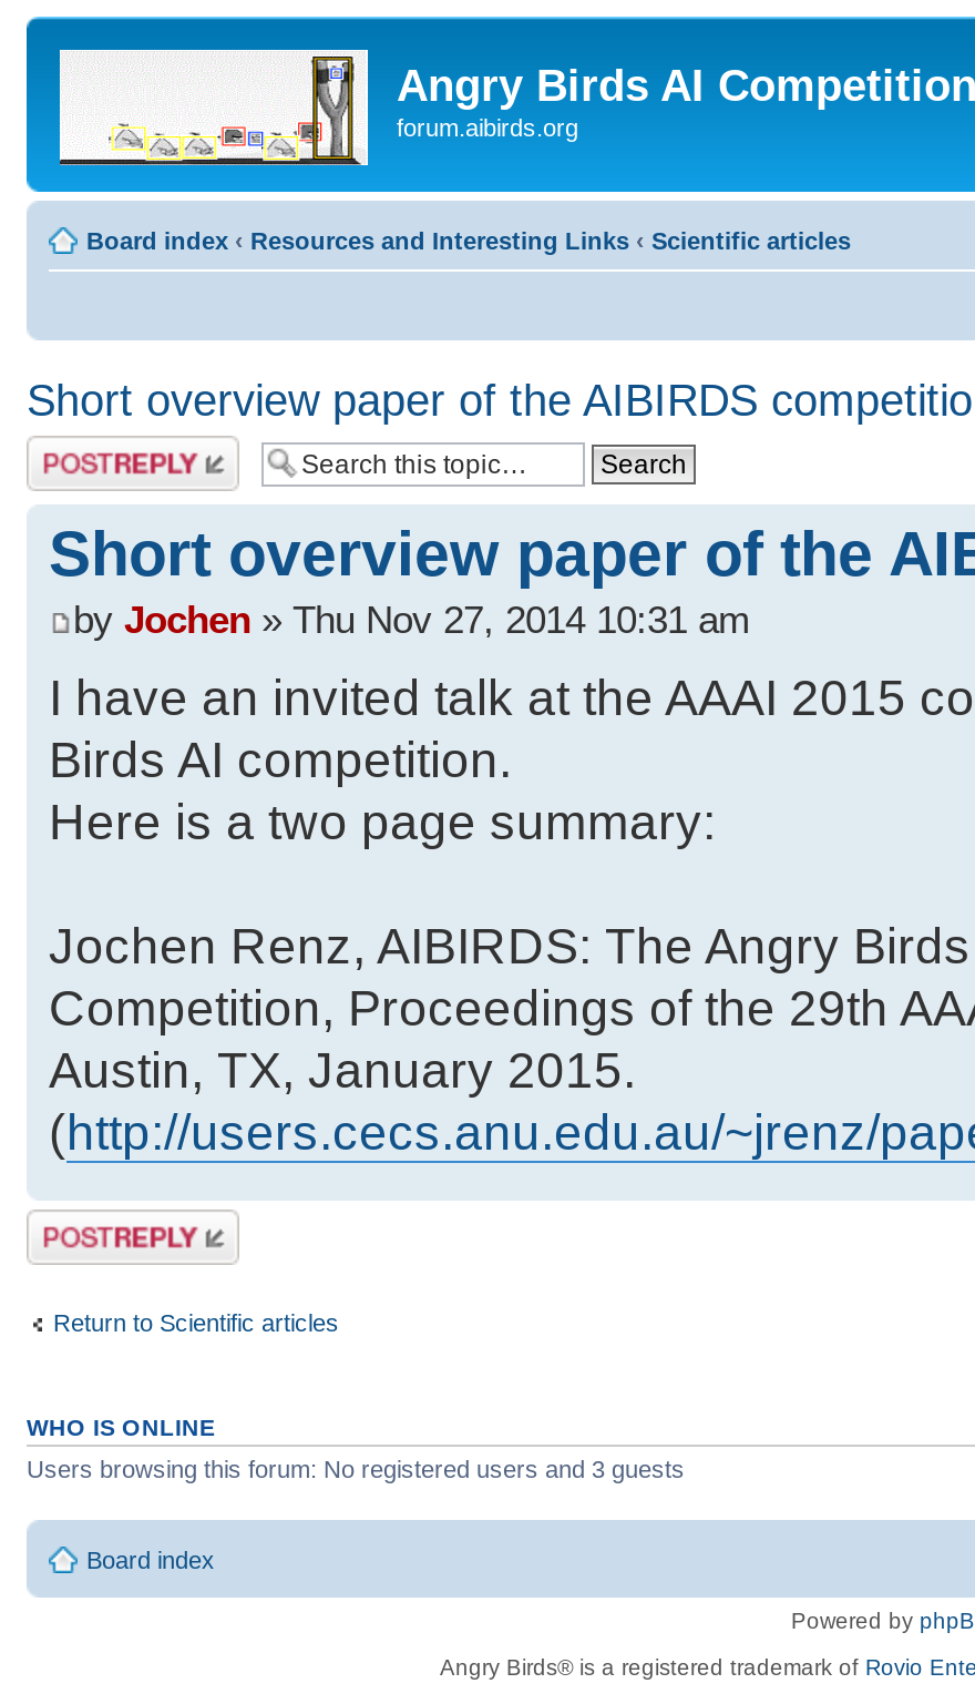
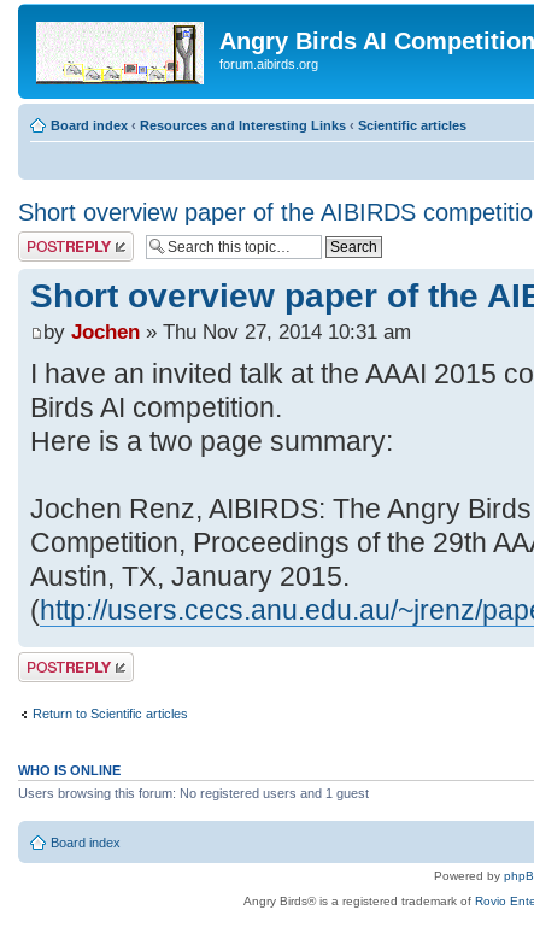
[27,1455,685,1481] Users browsing this forum: No registered users and 3 guests -> [18,785,369,800] Users browsing this forum: No registered users and 1 guest

